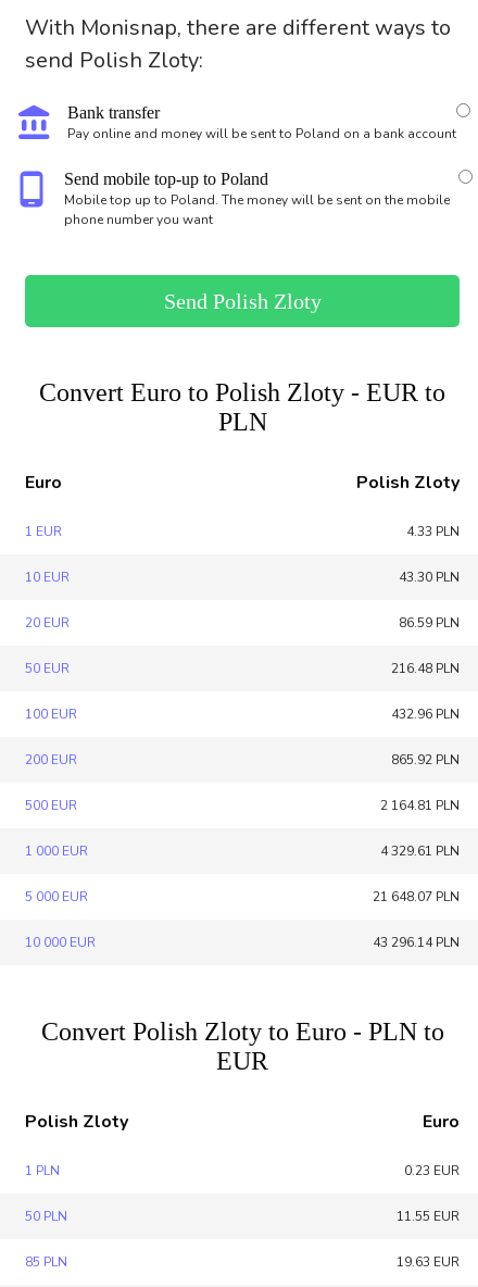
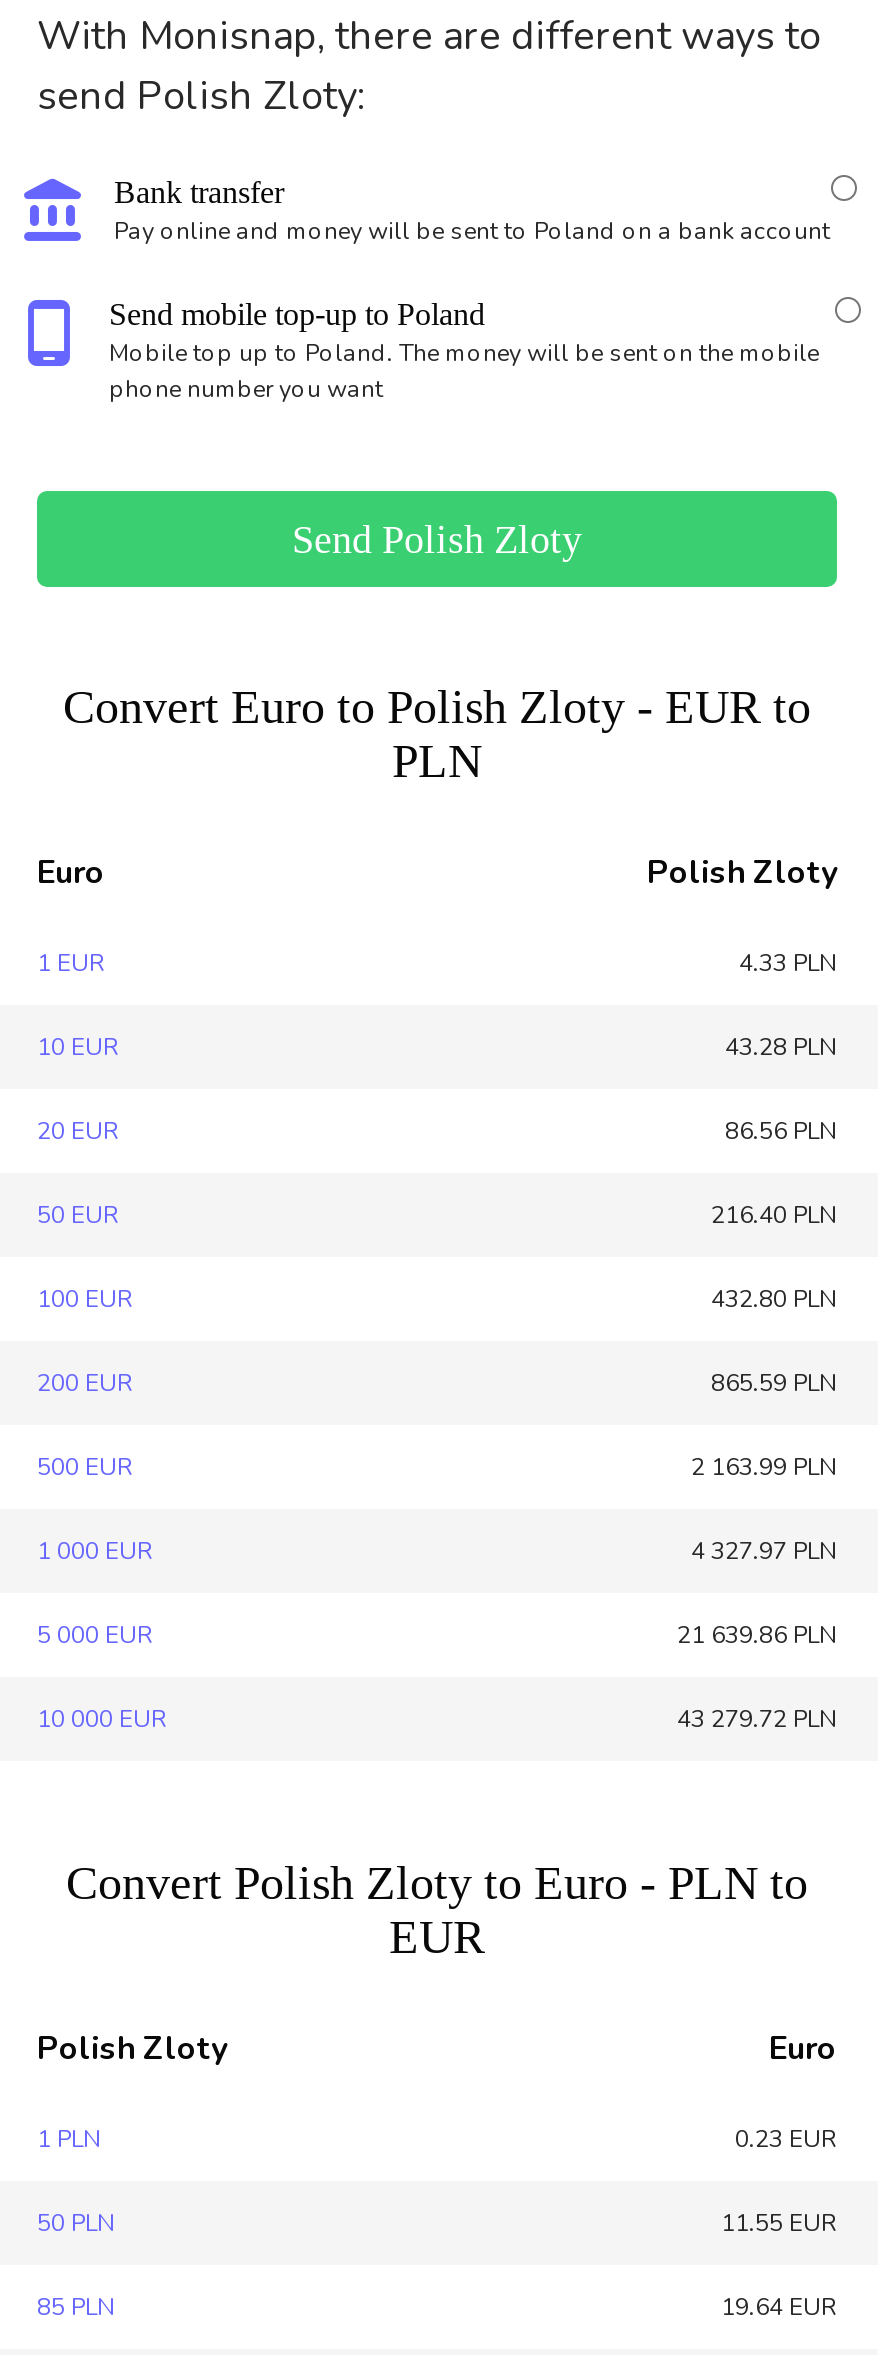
[399,568,460,586] 43.30 PLN -> [725,1031,837,1063] 43.28 PLN
[399,614,460,632] 86.59 PLN -> [725,1115,837,1147] 86.56 PLN
[391,660,460,677] 216.48 PLN -> [711,1199,837,1231] 216.40 PLN
[391,705,460,723] 432.96 PLN -> [711,1283,837,1315] 432.80 PLN
[391,751,460,769] 865.92 PLN -> [711,1367,837,1399] 865.59 PLN
[380,797,460,814] 2 164.81 PLN -> [691,1451,837,1483] 2 163.99 PLN
[380,842,460,860] 4 329.61 PLN -> [691,1535,837,1567] 4 327.97 PLN
[373,888,460,905] 21 648.07 PLN -> [677,1619,837,1651] 21 639.86 PLN
[373,934,460,951] 43 296.14 PLN -> [677,1703,837,1735] 43 279.72 PLN
[397,1253,460,1271] 19.63 EUR -> [721,2291,837,2323] 19.64 EUR

